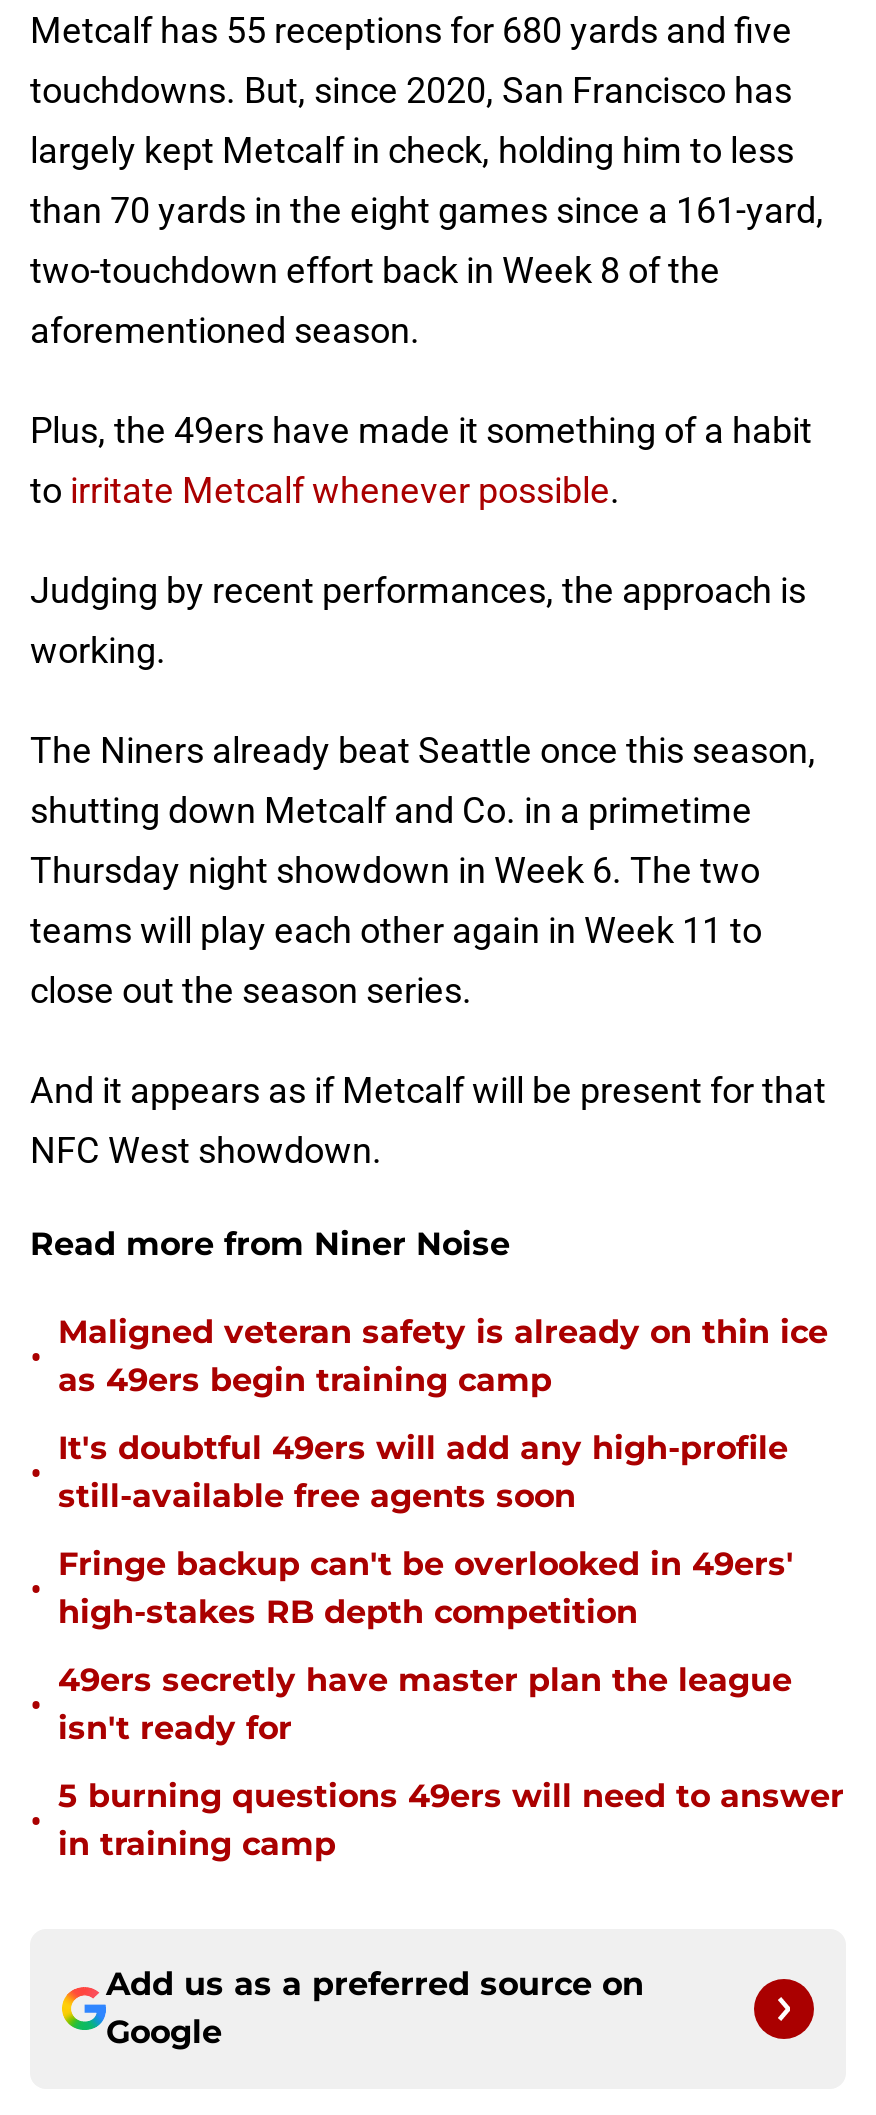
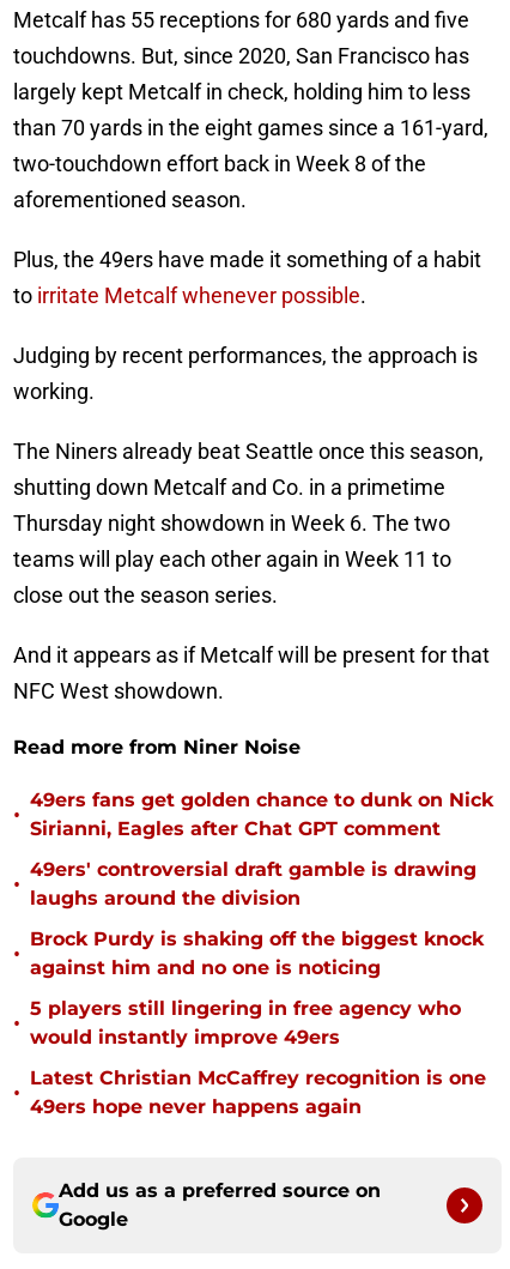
[58,1313,828,1399] Maligned veteran safety is already on thin ice | as 49ers begin training camp -> [30,788,493,840] 49ers fans get golden chance to dunk on Nick | Sirianni, Eagles after Chat GPT comment
[58,1429,788,1515] It's doubtful 49ers will add any high-profile | still-available free agents soon -> [30,858,476,910] 49ers' controversial draft gamble is drawing | laughs around the division
[58,1545,794,1631] Fringe backup can't be overlooked in 49ers' | high-stakes RB depth competition -> [30,927,484,979] Brock Purdy is shaking off the biggest knock | against him and no one is noticing
[58,1661,792,1747] 49ers secretly have master plan the league | isn't ready for -> [30,997,461,1049] 5 players still lingering in free agency who | would instantly improve 49ers
[58,1777,844,1863] 5 burning questions 49ers will need to answer | in training camp -> [30,1066,486,1118] Latest Christian McCaffrey recognition is one | 49ers hope never happens again

